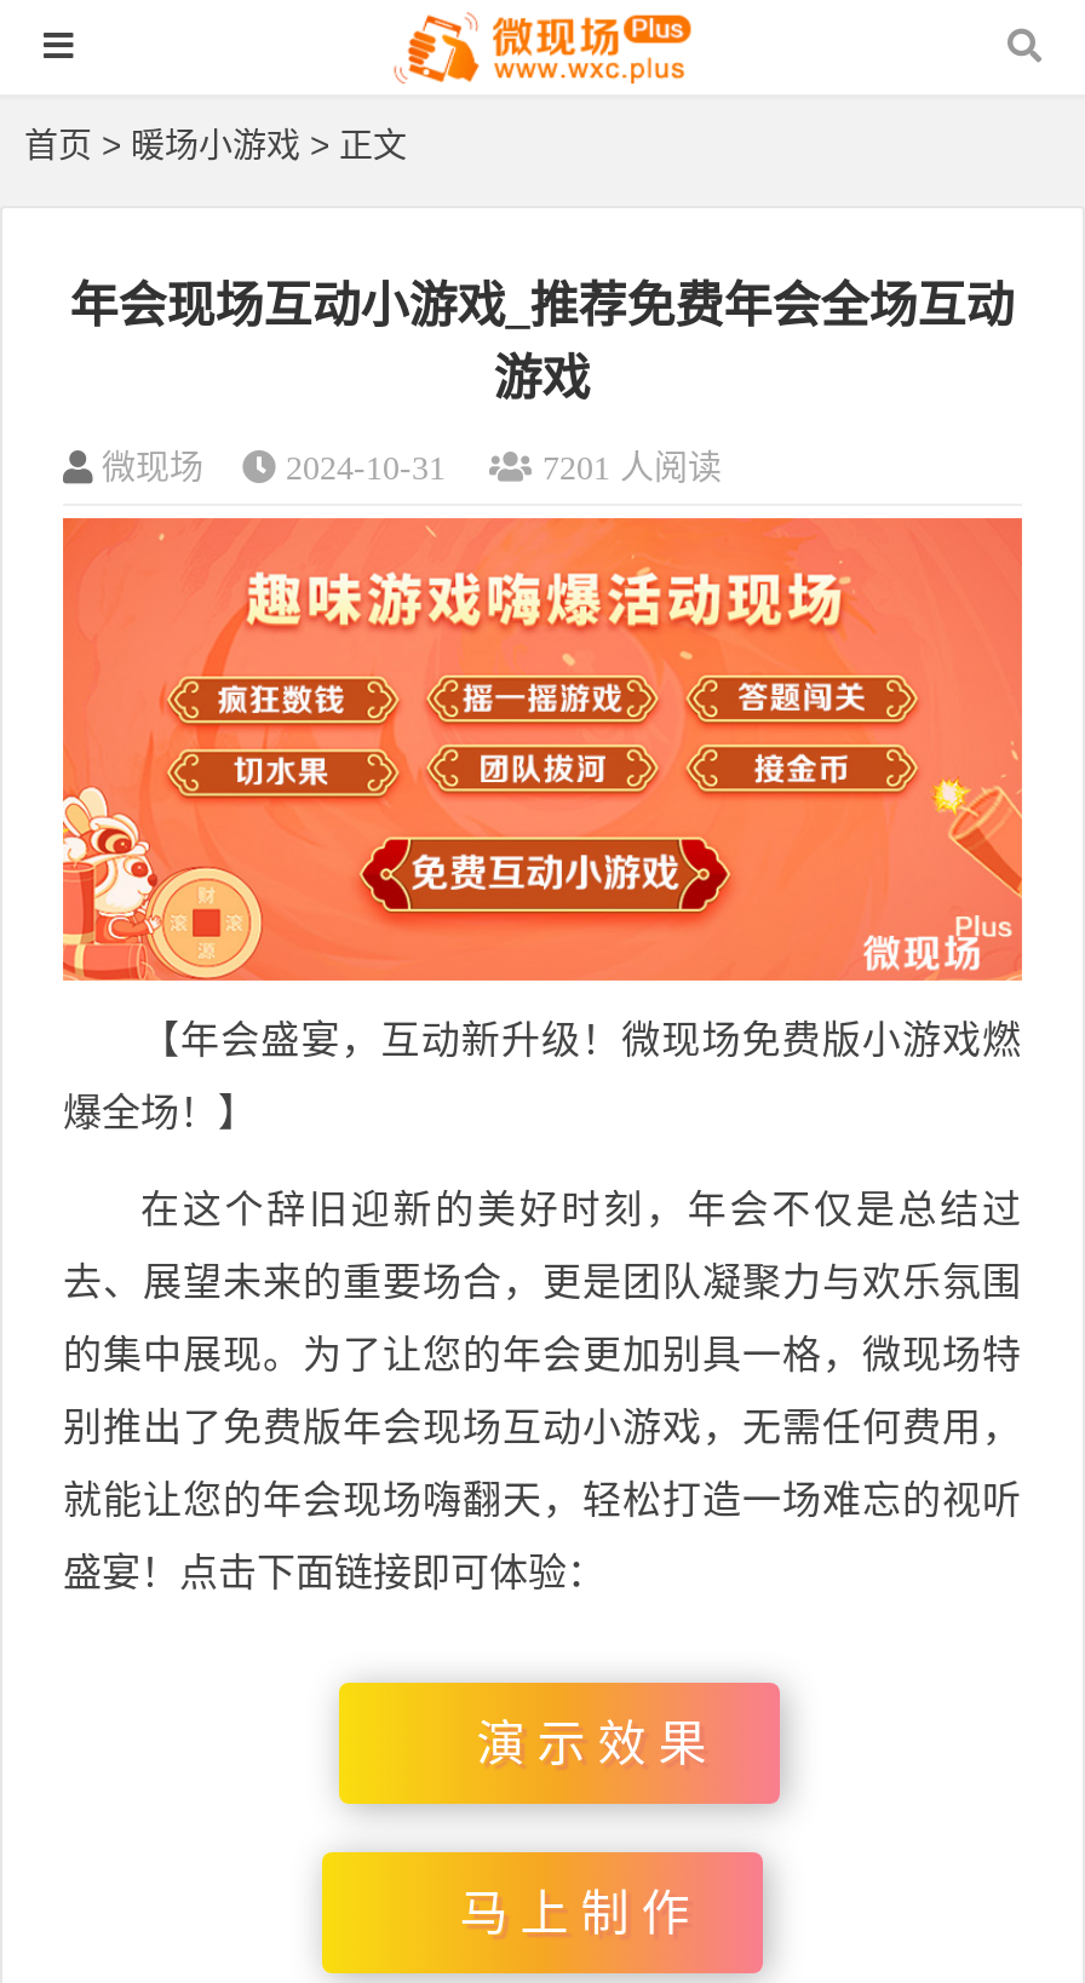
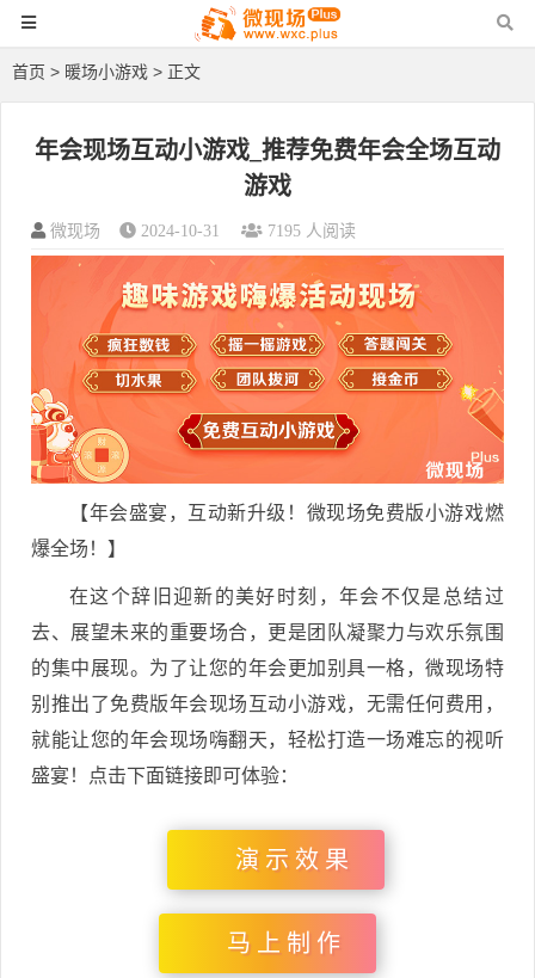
[533,450,722,487] 7201 人阅读 -> [263,222,356,240] 7195 人阅读

